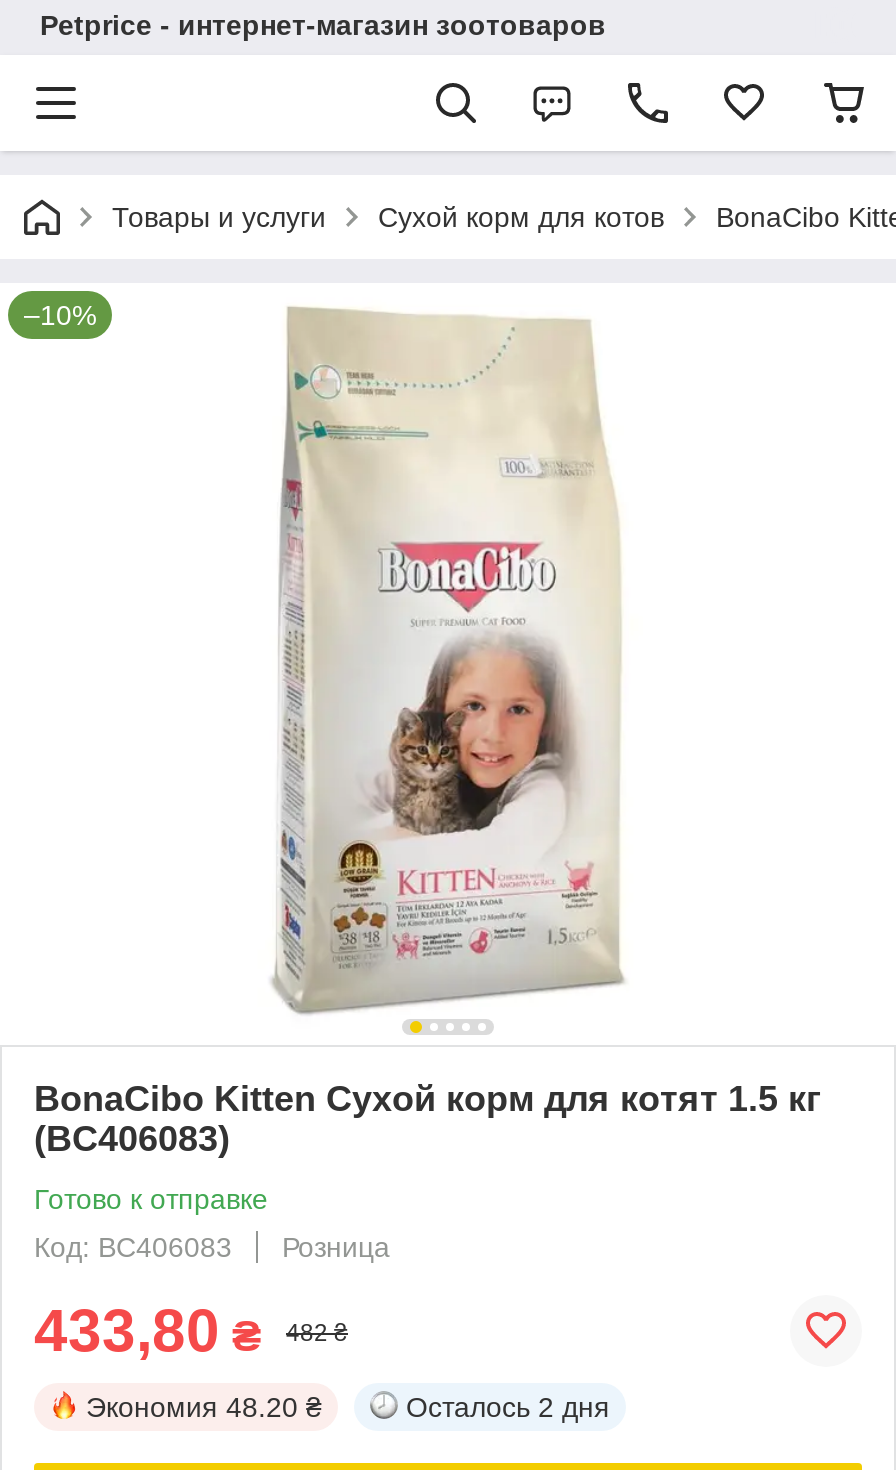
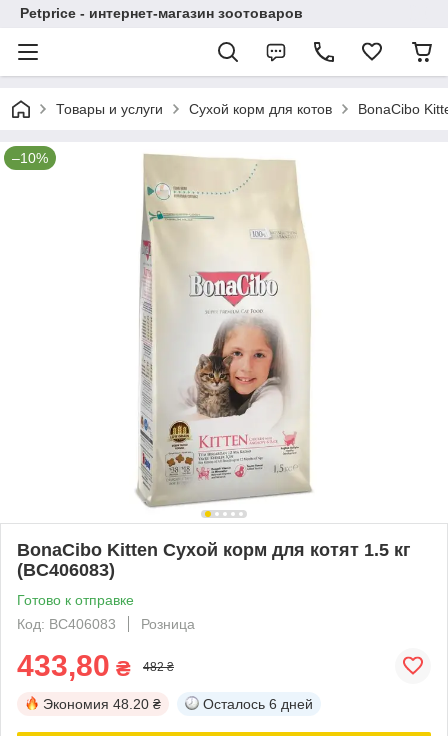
[406,1391,610,1423] Осталось 2 дня -> [203,696,313,712] Осталось 6 дней

